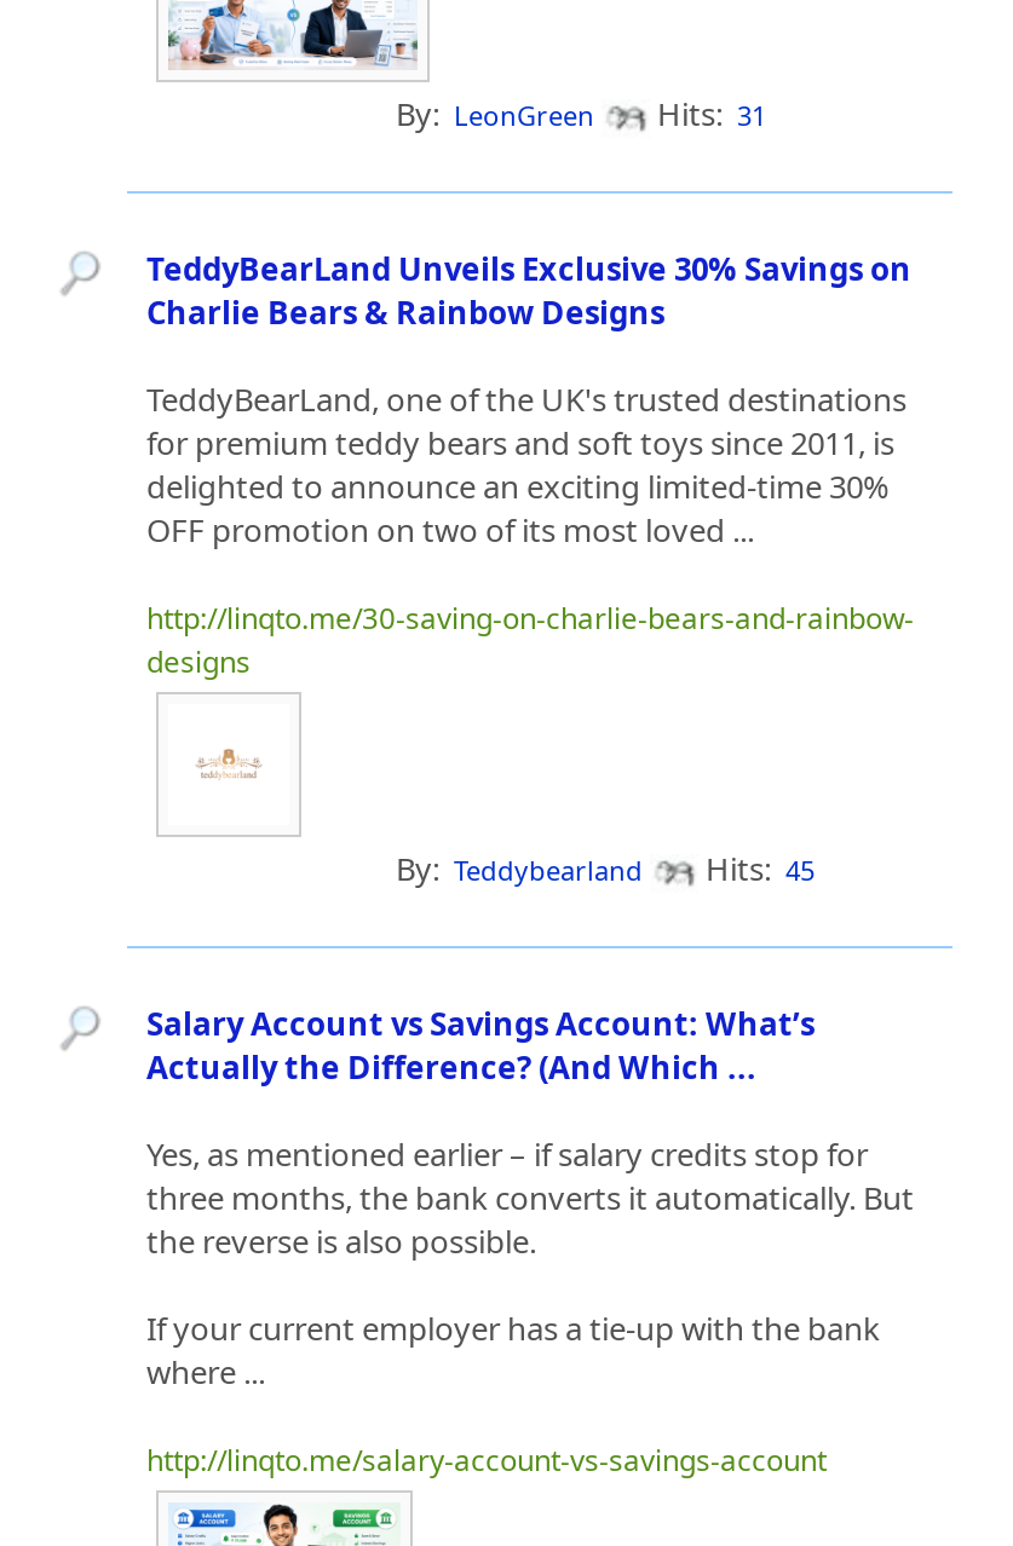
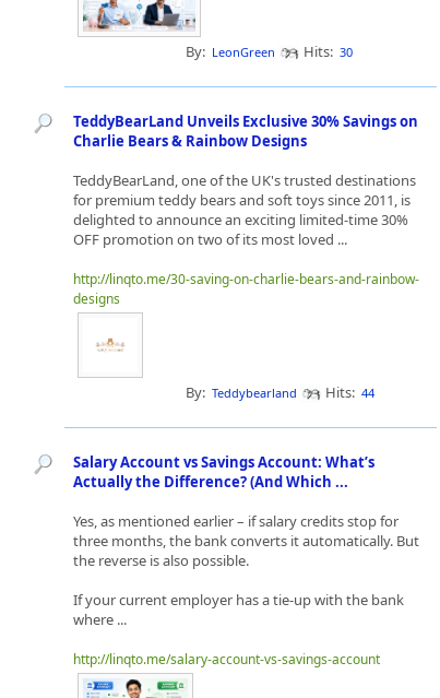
[388,92,766,135] By: LeonGreen Hits: 31 -> [182,42,353,61] By: LeonGreen Hits: 30
[388,847,815,890] By: Teddybearland Hits: 45 -> [182,382,374,402] By: Teddybearland Hits: 44

